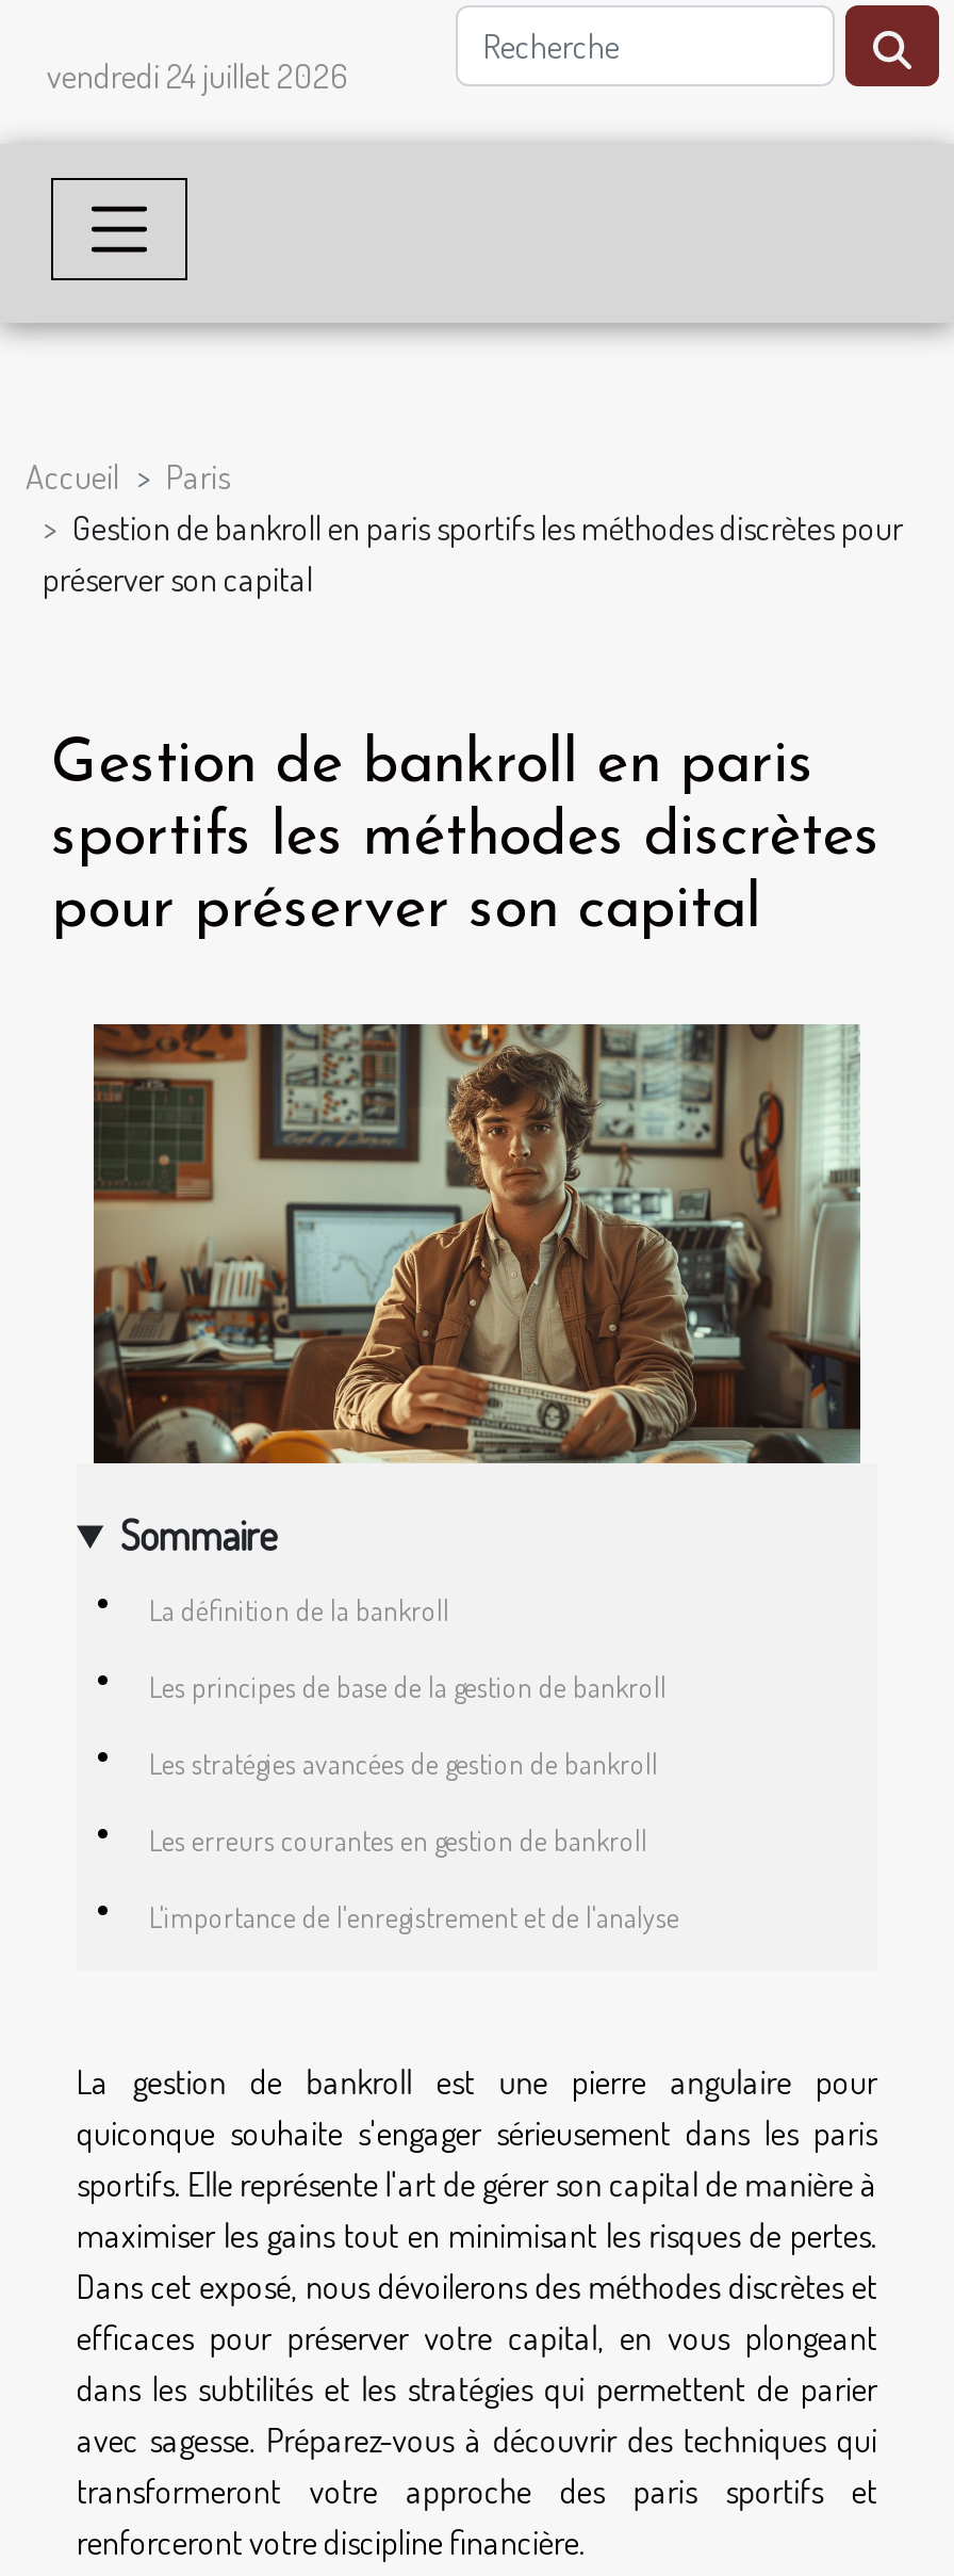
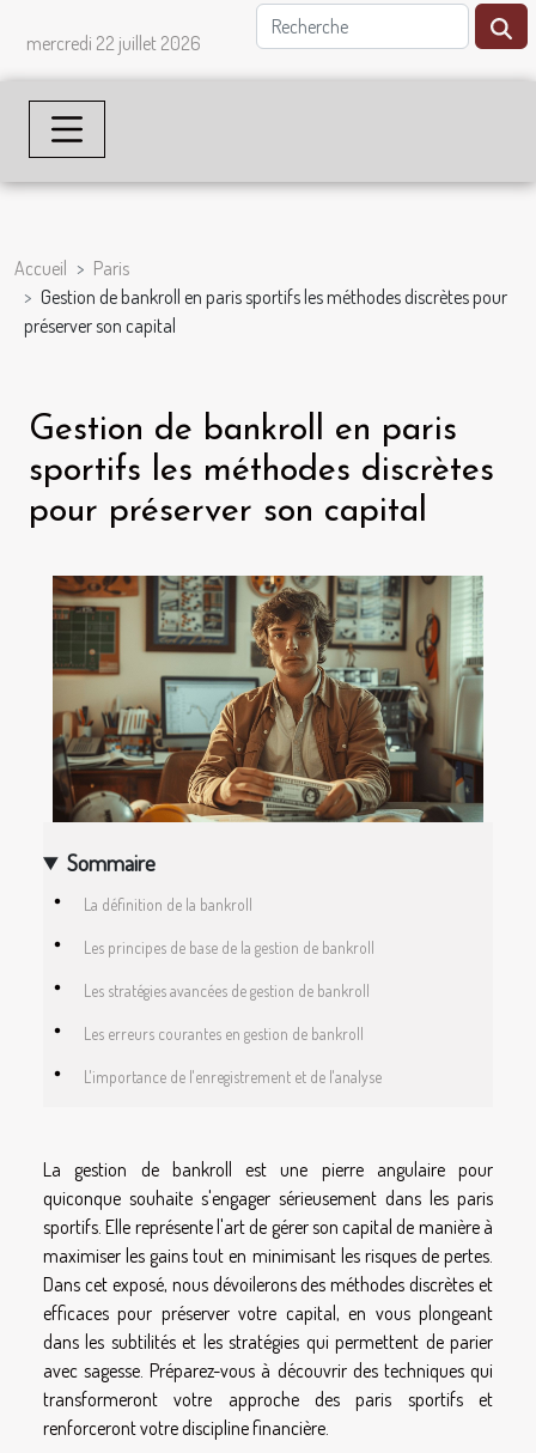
[47,54,349,97] vendredi 24 juillet 2026 -> [26,31,201,55] mercredi 22 juillet 2026

